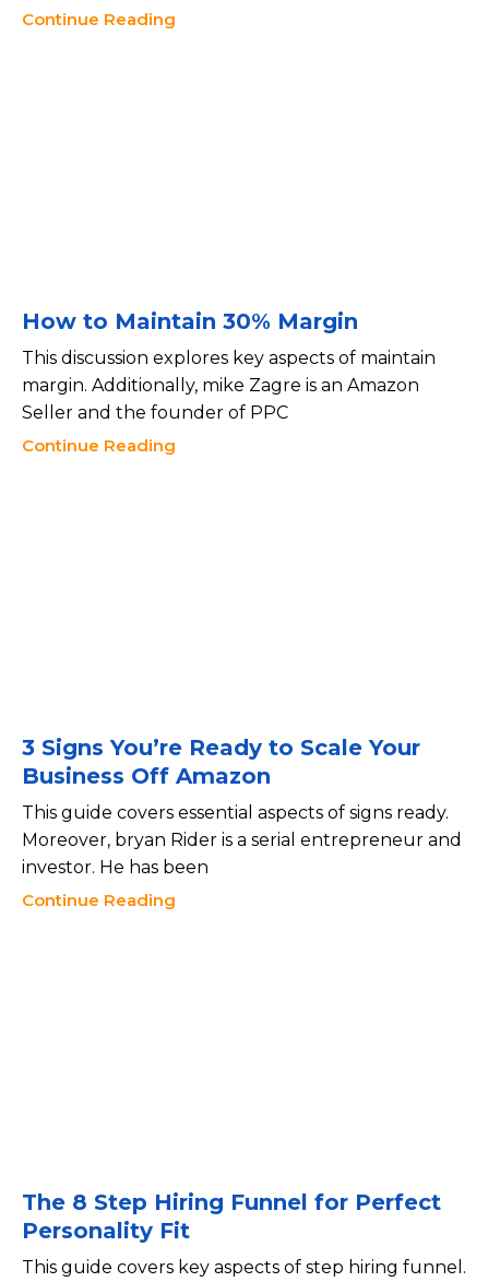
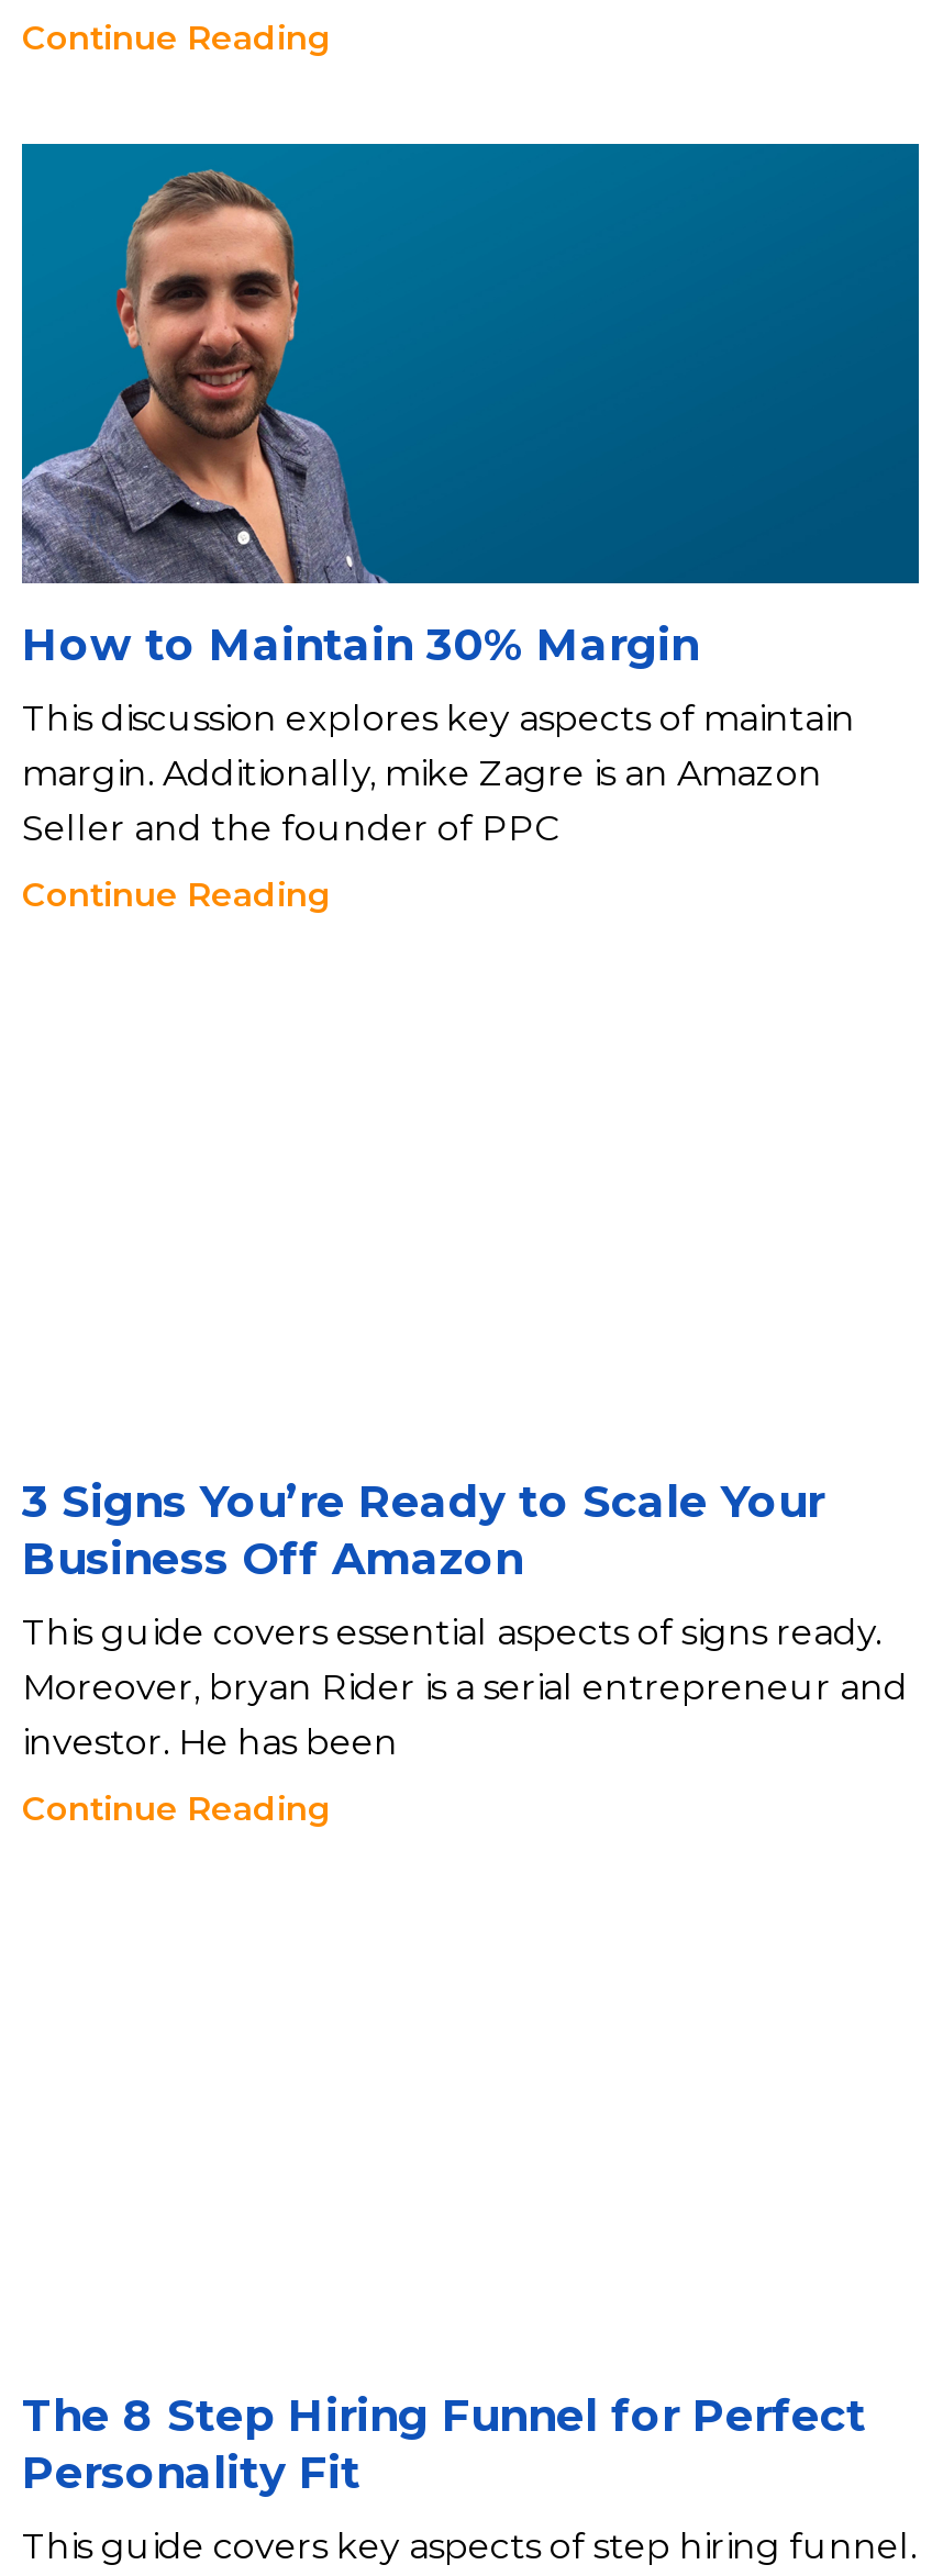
none -> [20,142,921,586] [image]

